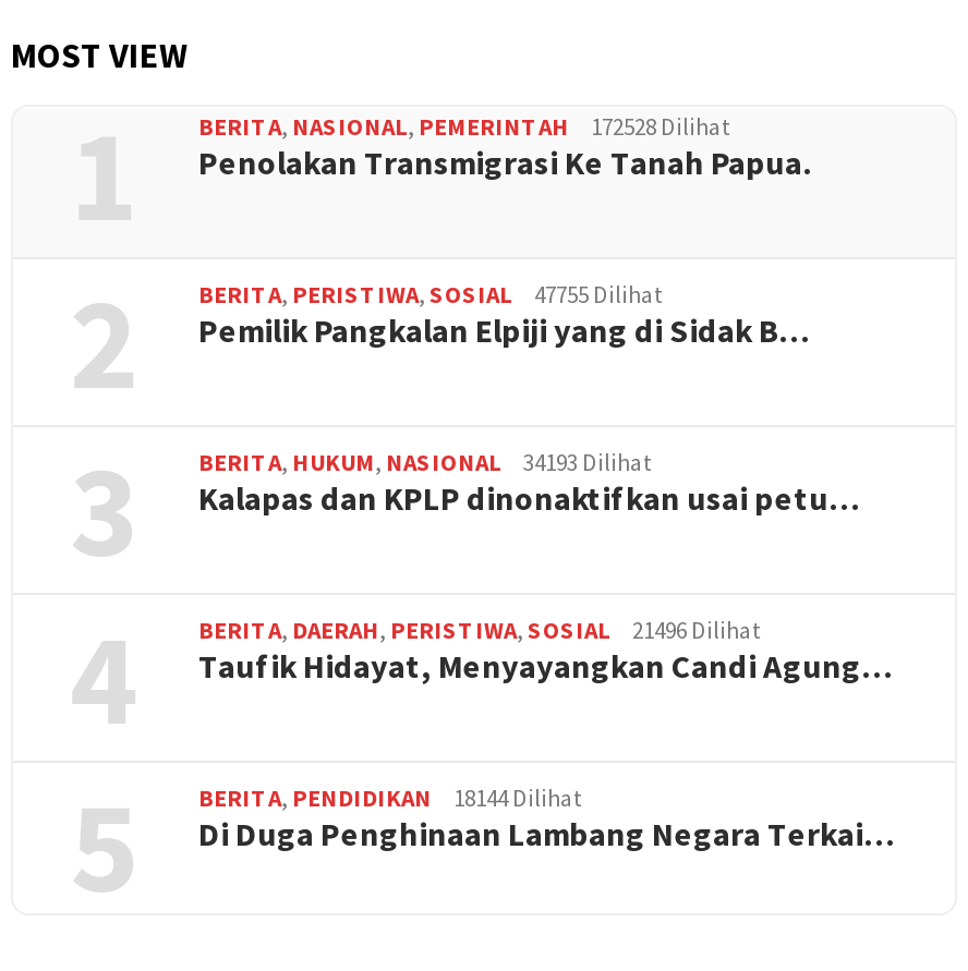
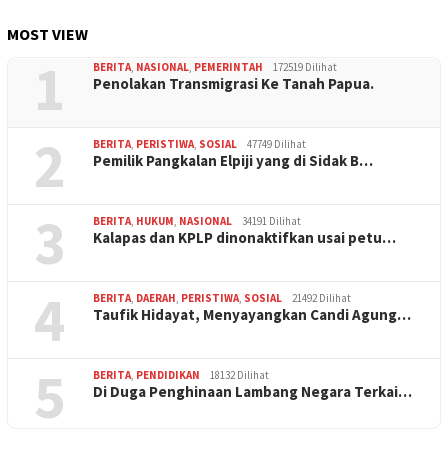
[198,112,730,143] BERITA, NASIONAL, PEMERINTAH 172528 Dilihat -> [93,60,337,74] BERITA, NASIONAL, PEMERINTAH 172519 Dilihat
[198,280,663,311] BERITA, PERISTIWA, SOSIAL 47755 Dilihat -> [93,137,306,151] BERITA, PERISTIWA, SOSIAL 47749 Dilihat
[198,448,652,479] BERITA, HUKUM, NASIONAL 34193 Dilihat -> [93,214,301,228] BERITA, HUKUM, NASIONAL 34191 Dilihat
[198,616,761,646] BERITA, DAERAH, PERISTIWA, SOSIAL 21496 Dilihat -> [93,291,351,305] BERITA, DAERAH, PERISTIWA, SOSIAL 21492 Dilihat
[198,784,582,814] BERITA, PENDIDIKAN 18144 Dilihat -> [93,368,269,382] BERITA, PENDIDIKAN 18132 Dilihat

